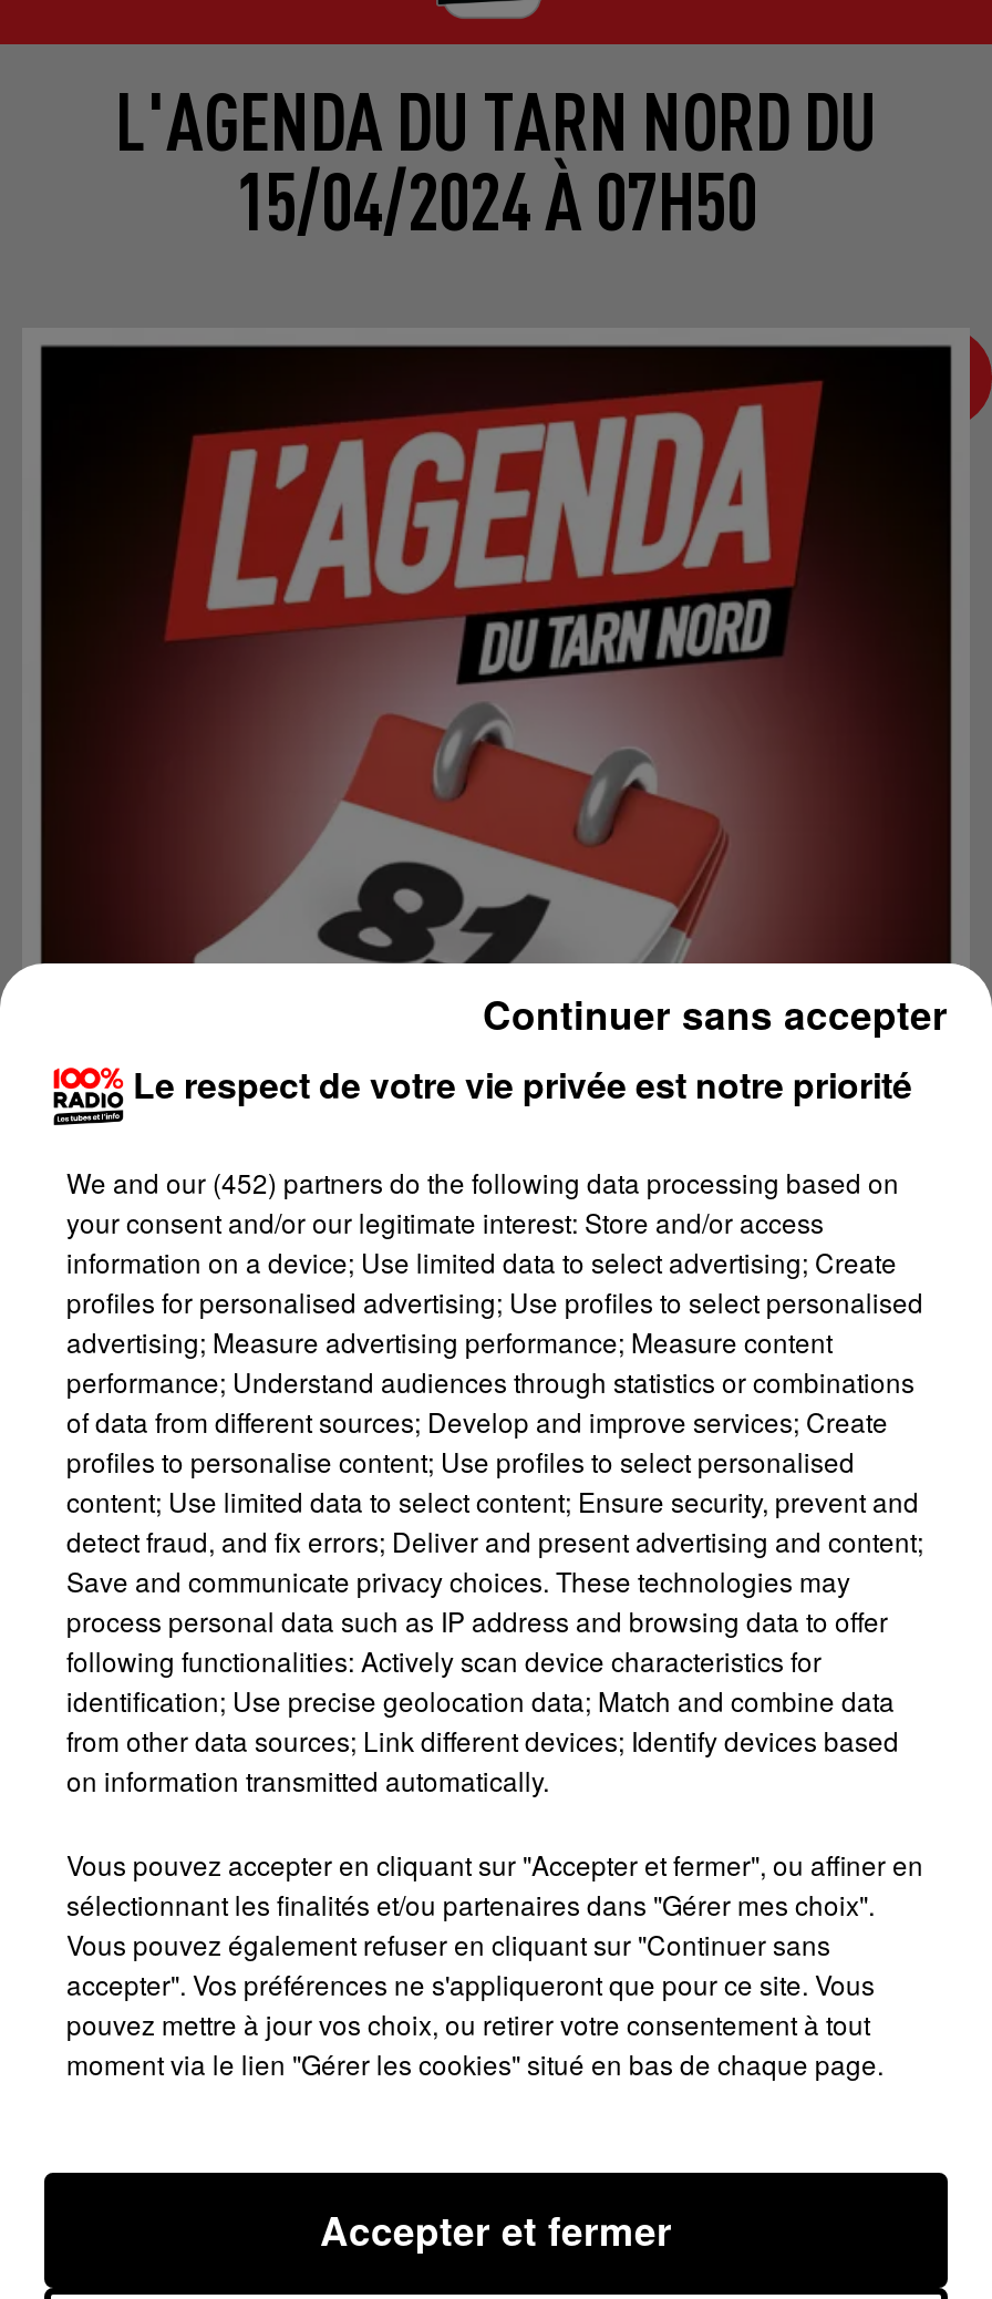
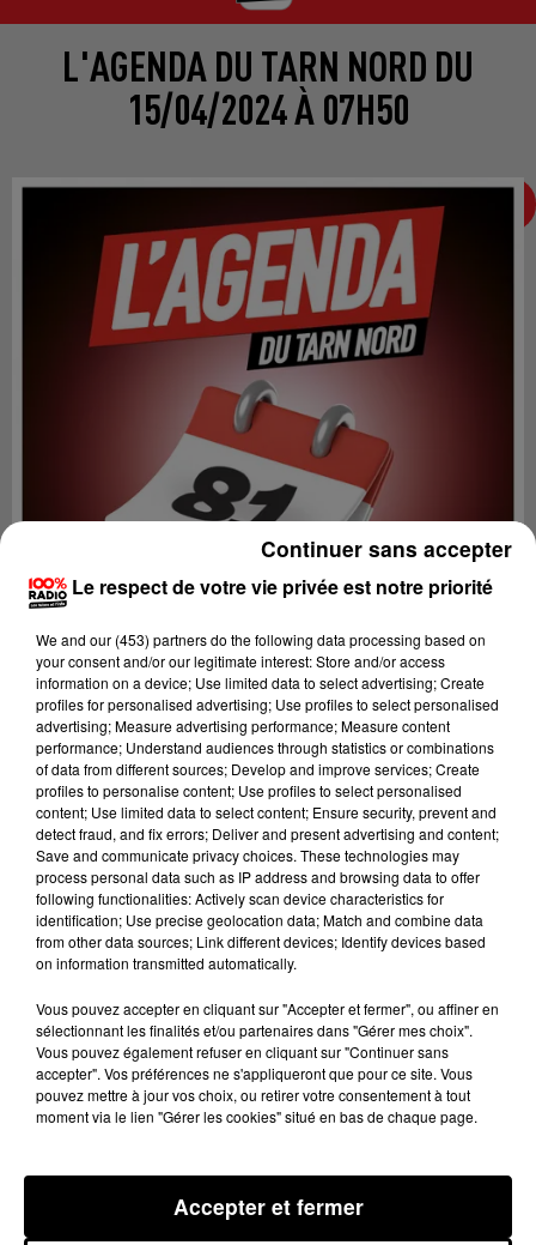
[66,1163,899,1200] We and our (452) partners do the following data processing based on -> [36,629,486,649] We and our (453) partners do the following data processing based on

